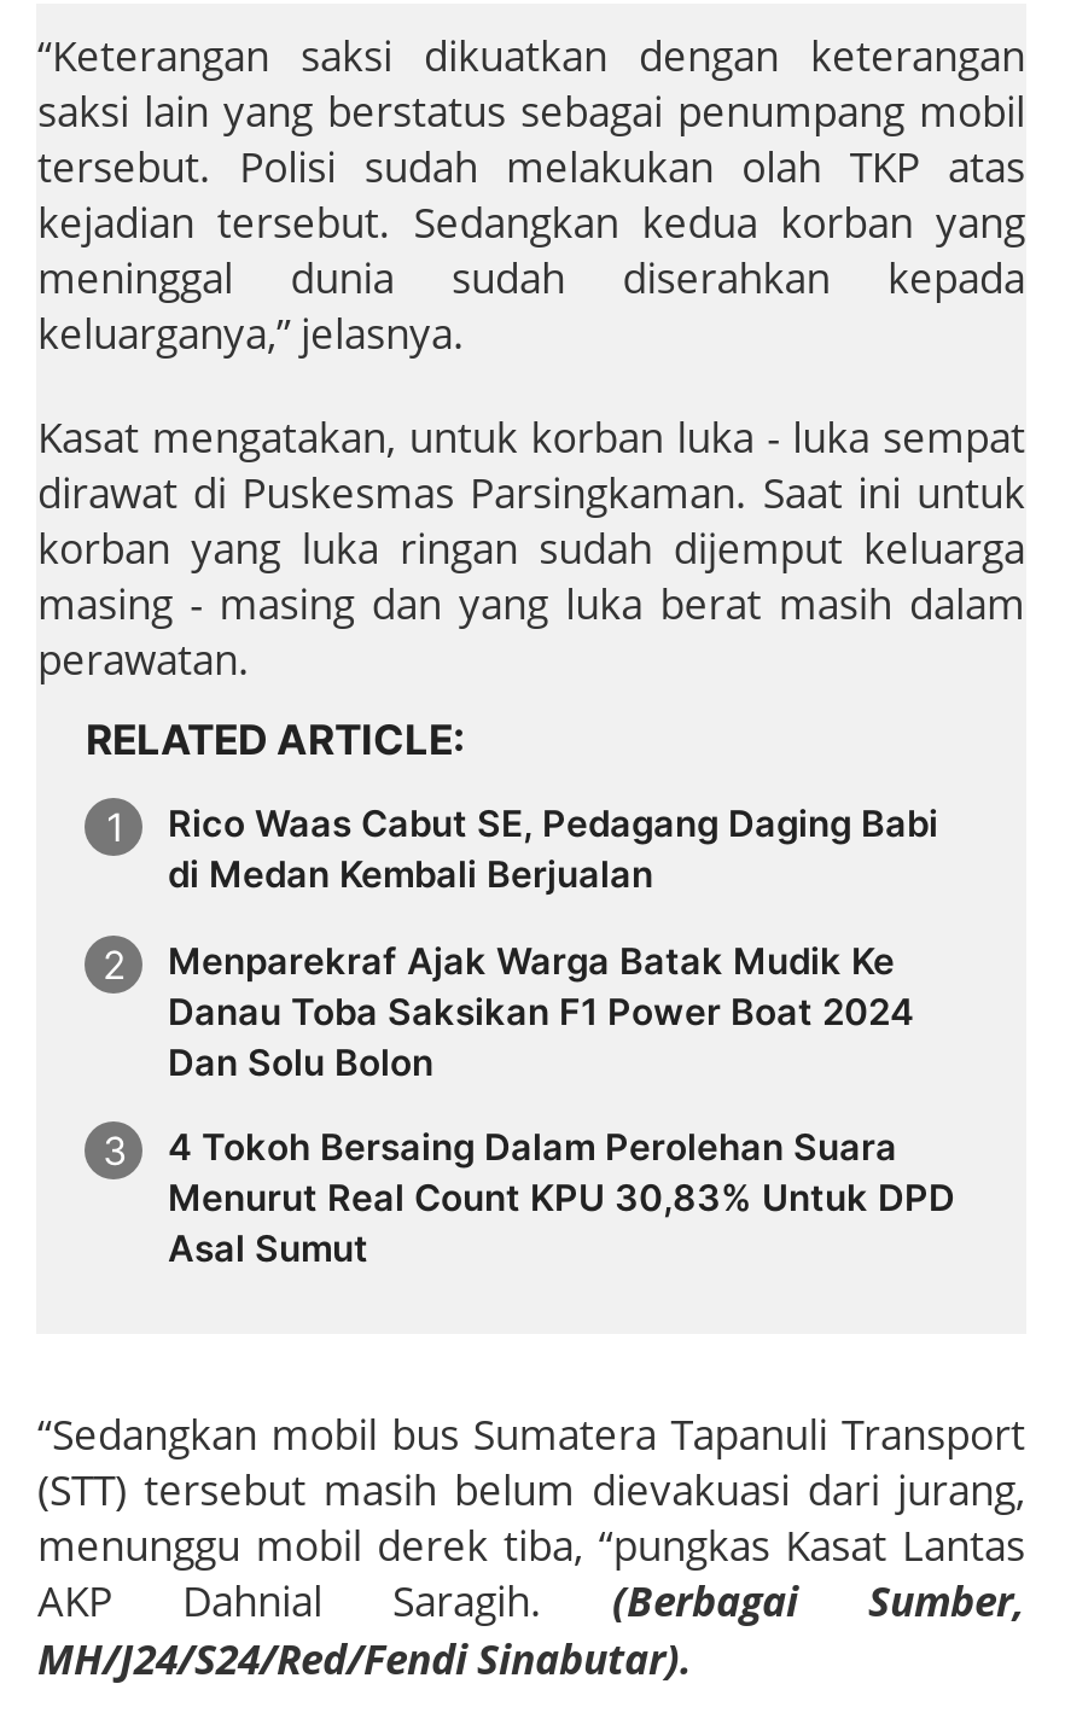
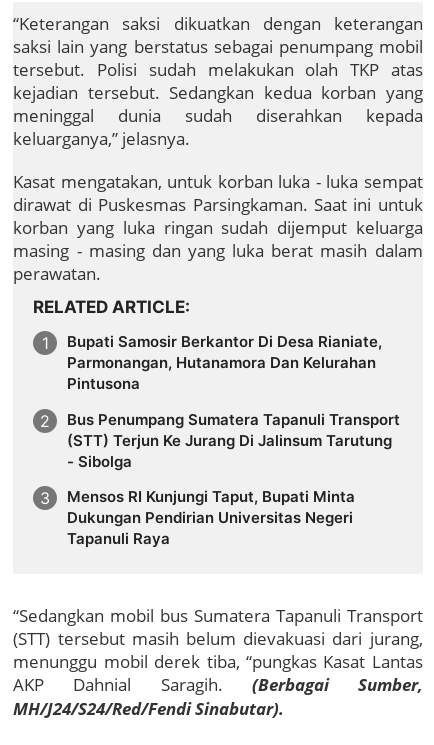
[168,800,938,896] Rico Waas Cabut SE, Pedagang Daging Babi | di Medan Kembali Berjualan -> [67,332,382,393] Bupati Samosir Berkantor Di Desa Rianiate, | Parmonangan, Hutanamora Dan Kelurahan | Pintusona
[168,937,914,1084] Menparekraf Ajak Warga Batak Mudik Ke | Danau Toba Saksikan F1 Power Boat 2024 | Dan Solu Bolon -> [67,409,400,470] Bus Penumpang Sumatera Tapanuli Transport | (STT) Terjun Ke Jurang Di Jalinsum Tarutung | - Sibolga
[168,1125,955,1272] 4 Tokoh Bersaing Dalam Perolehan Suara | Menurut Real Count KPU 30,83% Untuk DPD | Asal Sumut -> [67,487,355,548] Mensos RI Kunjungi Taput, Bupati Minta | Dukungan Pendirian Universitas Negeri | Tapanuli Raya

